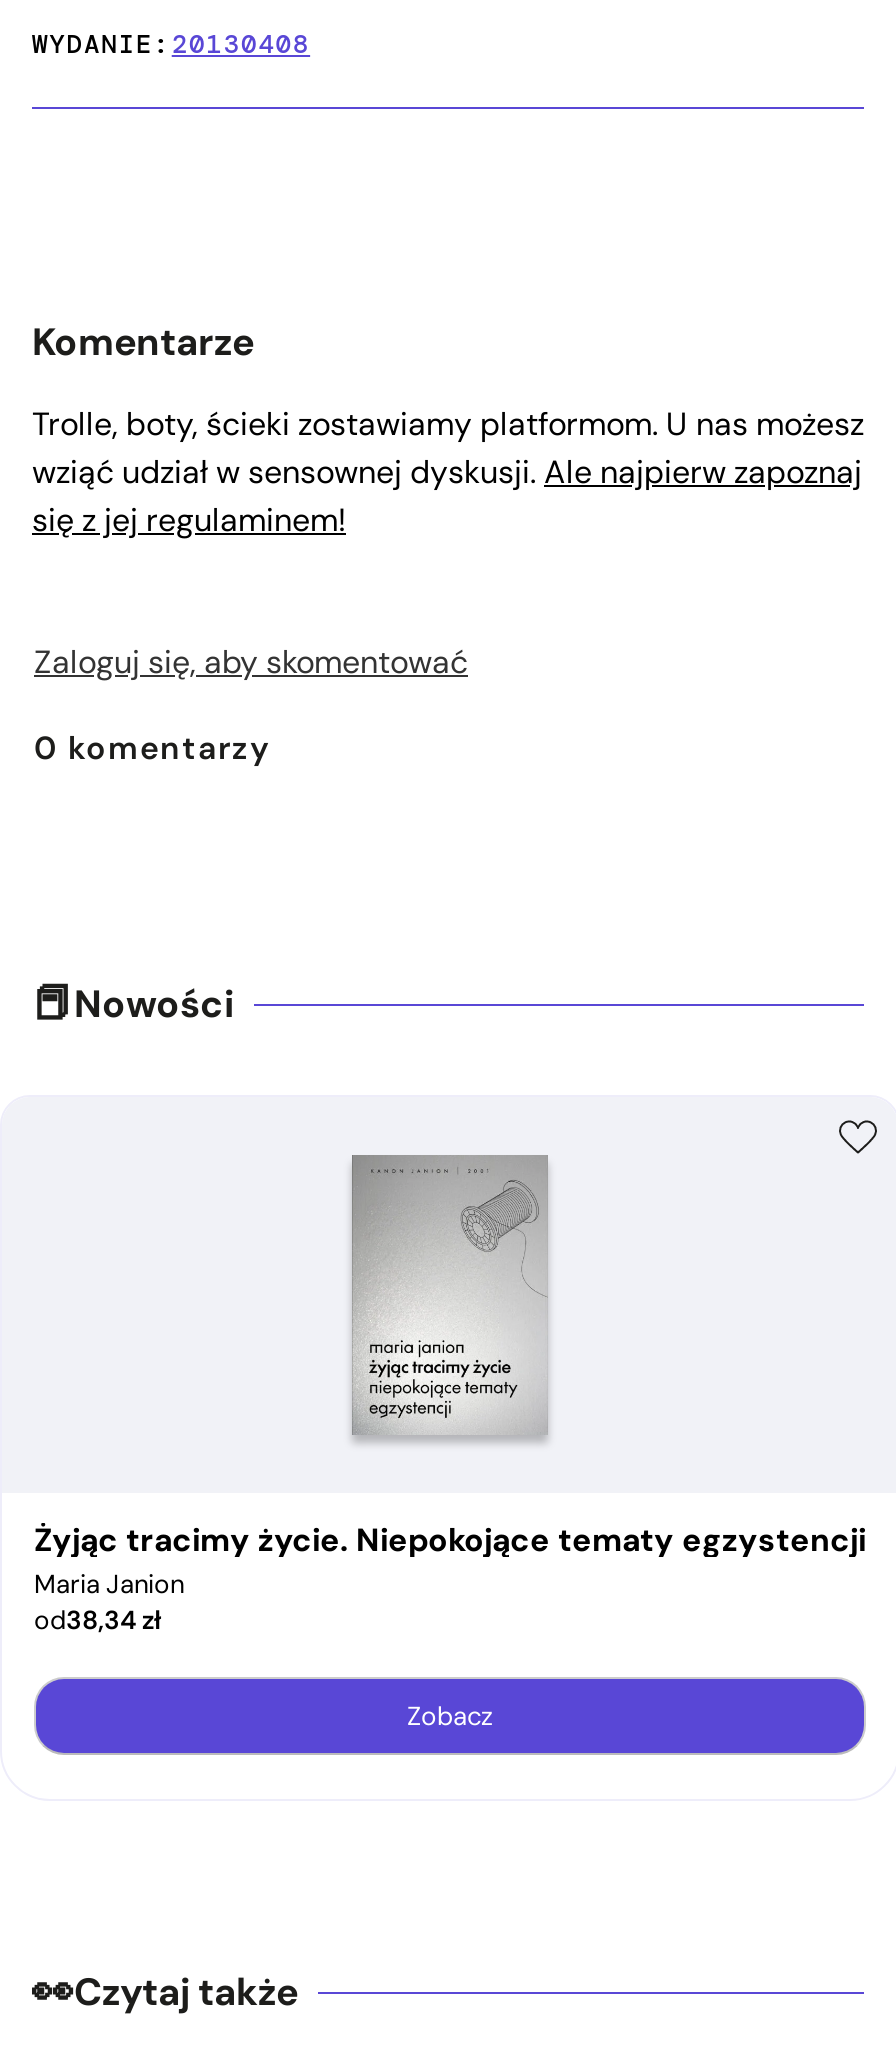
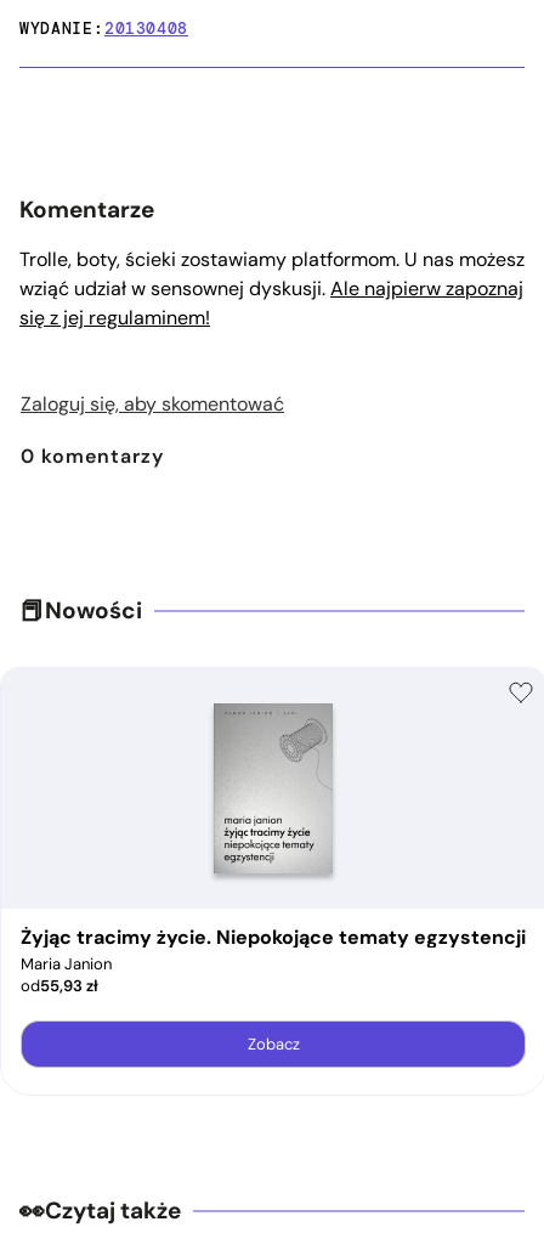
[34,1603,162,1637] od38,34 zł -> [21,975,98,996] od55,93 zł

